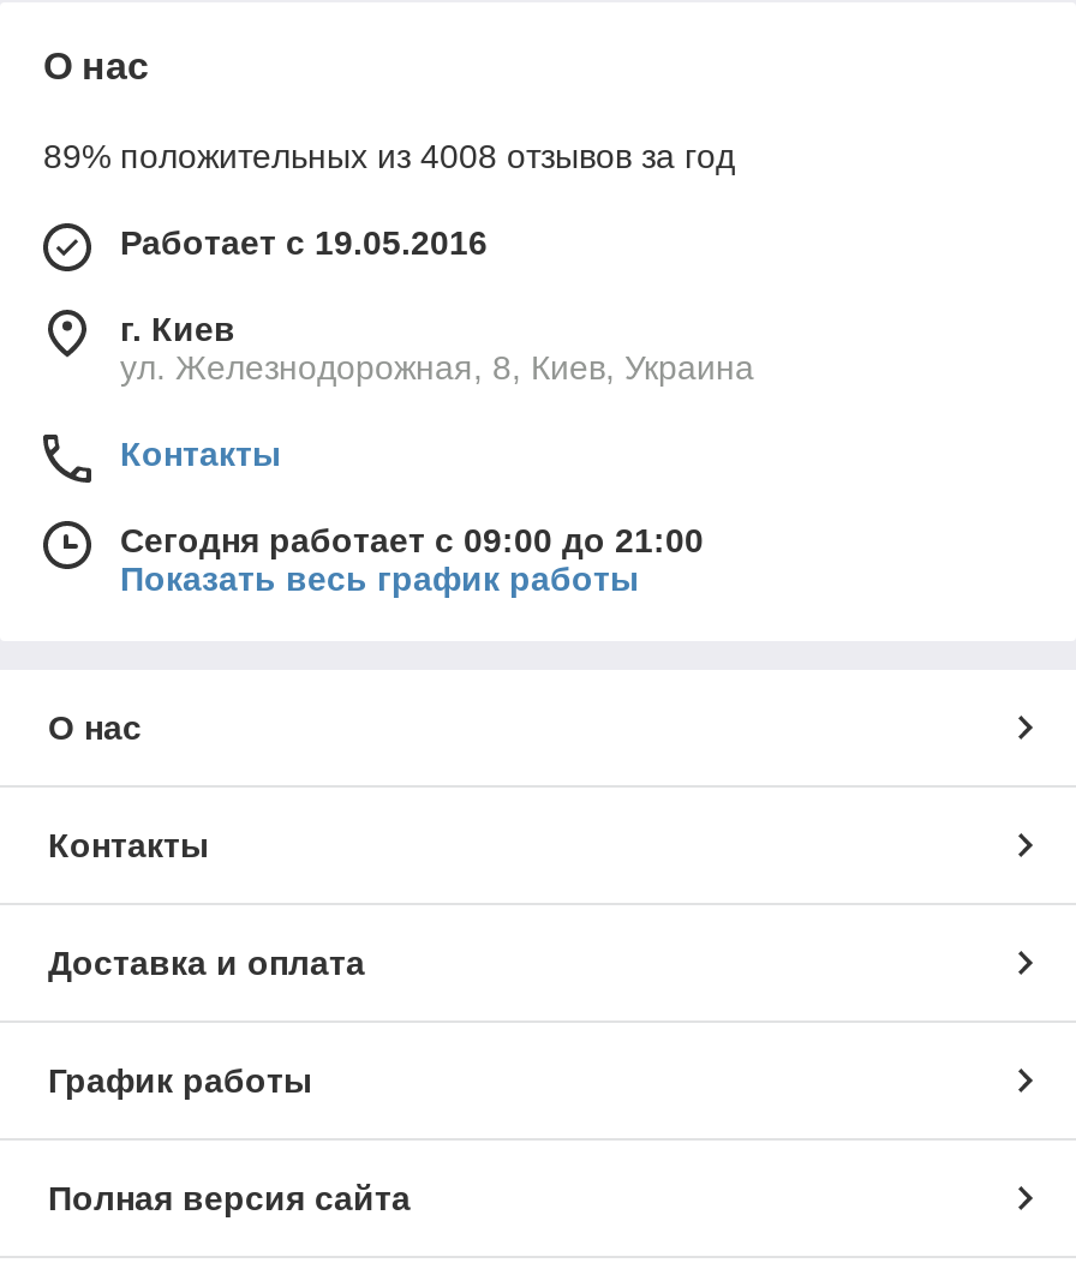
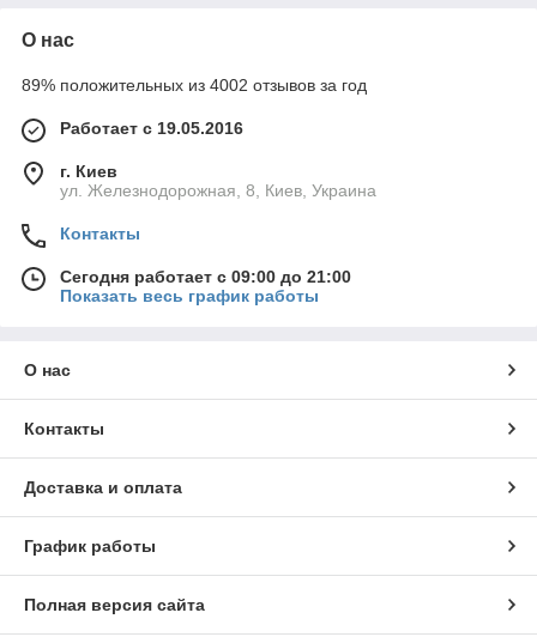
[43,138,735,176] 89% положительных из 4008 отзывов за год -> [22,76,367,95] 89% положительных из 4002 отзывов за год

